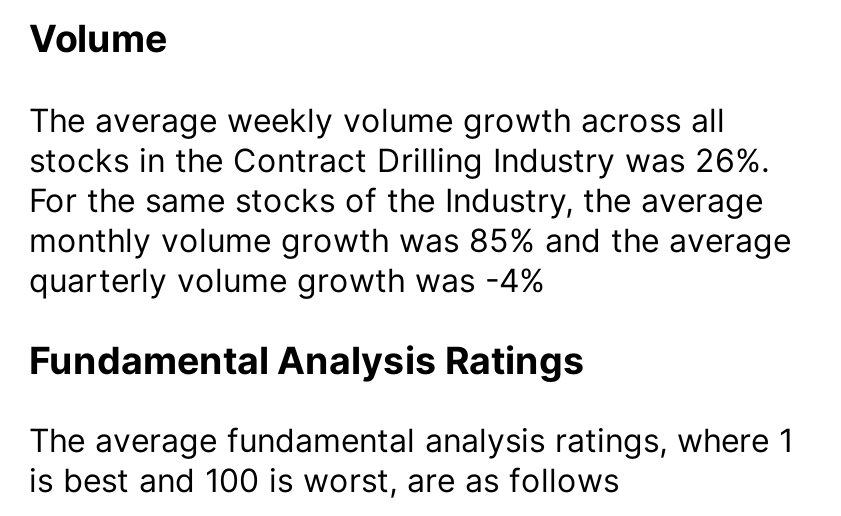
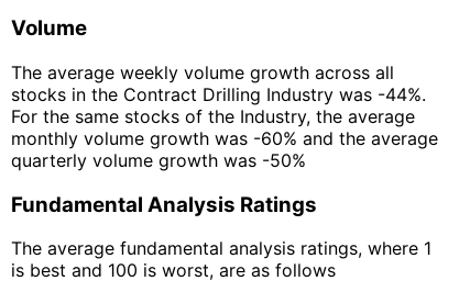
[29,140,769,180] stocks in the Contract Drilling Industry was 26%. -> [11,83,426,105] stocks in the Contract Drilling Industry was -44%.
[29,220,791,260] monthly volume growth was 85% and the average -> [11,127,438,149] monthly volume growth was -60% and the average
[29,260,545,300] quarterly volume growth was -4% -> [11,149,306,171] quarterly volume growth was -50%

